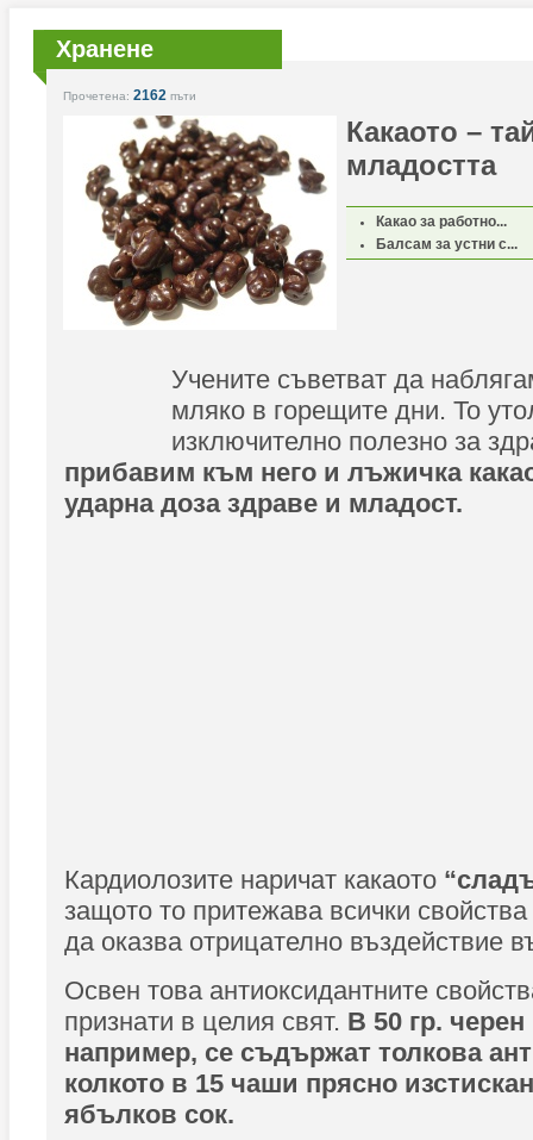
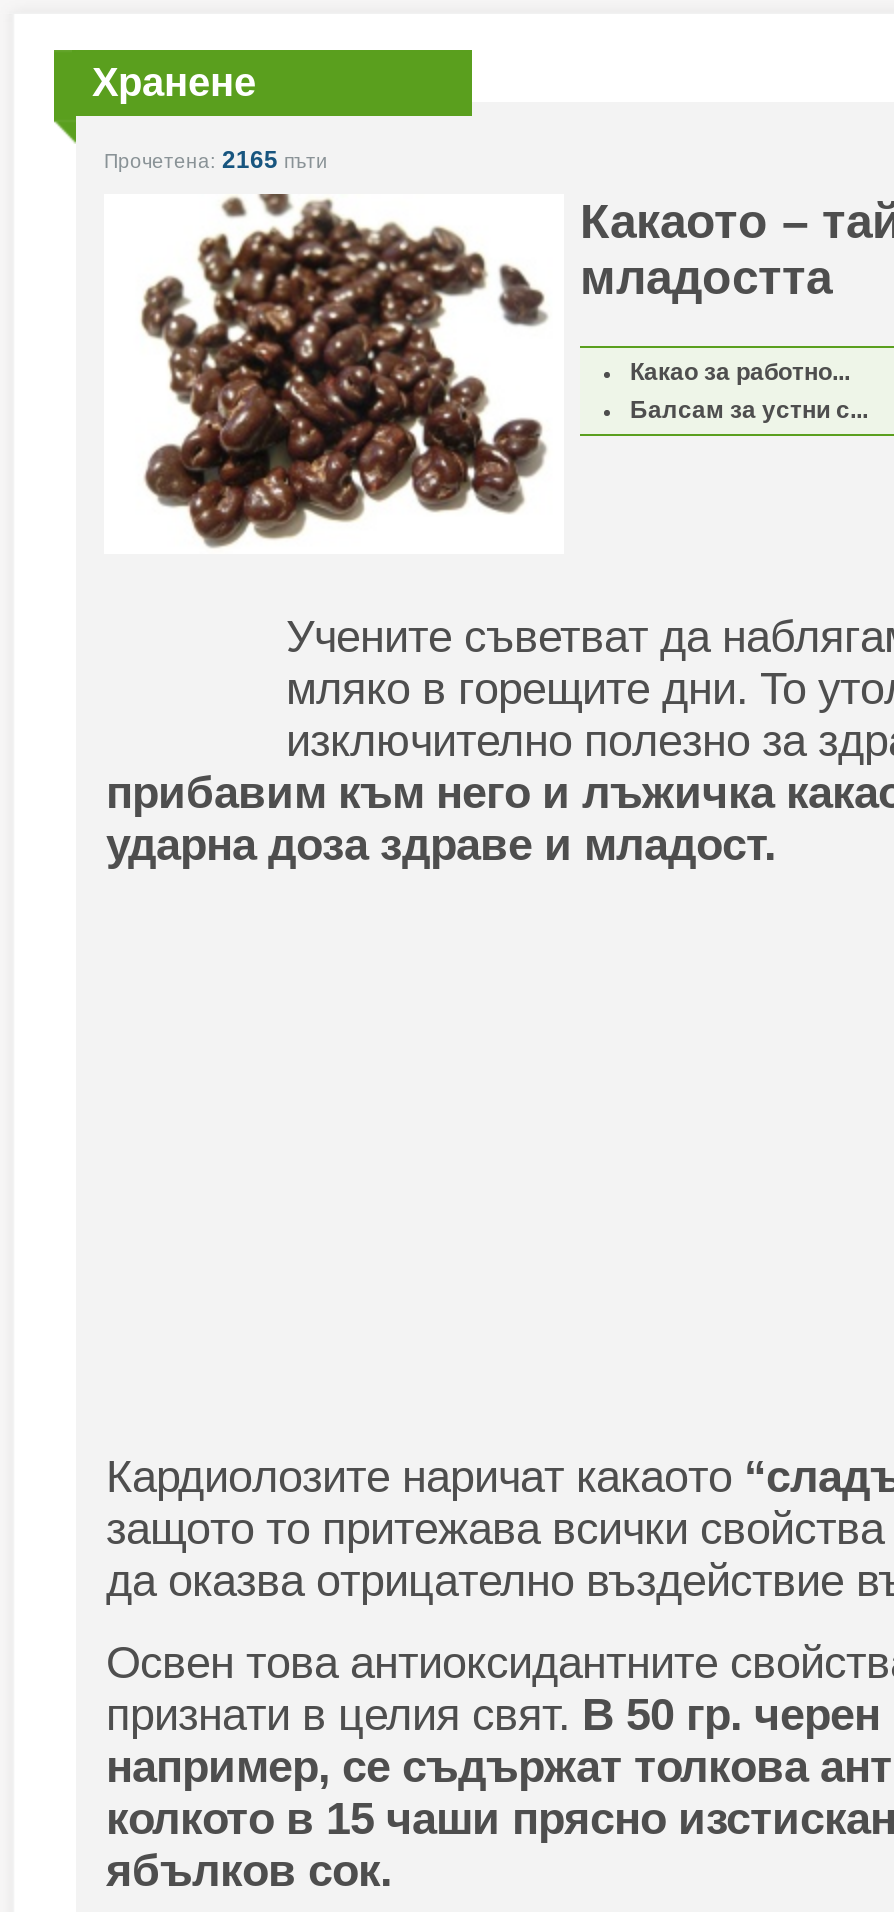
[63,87,196,104] Прочетена: 2162 пъти -> [104,146,328,174] Прочетена: 2165 пъти

